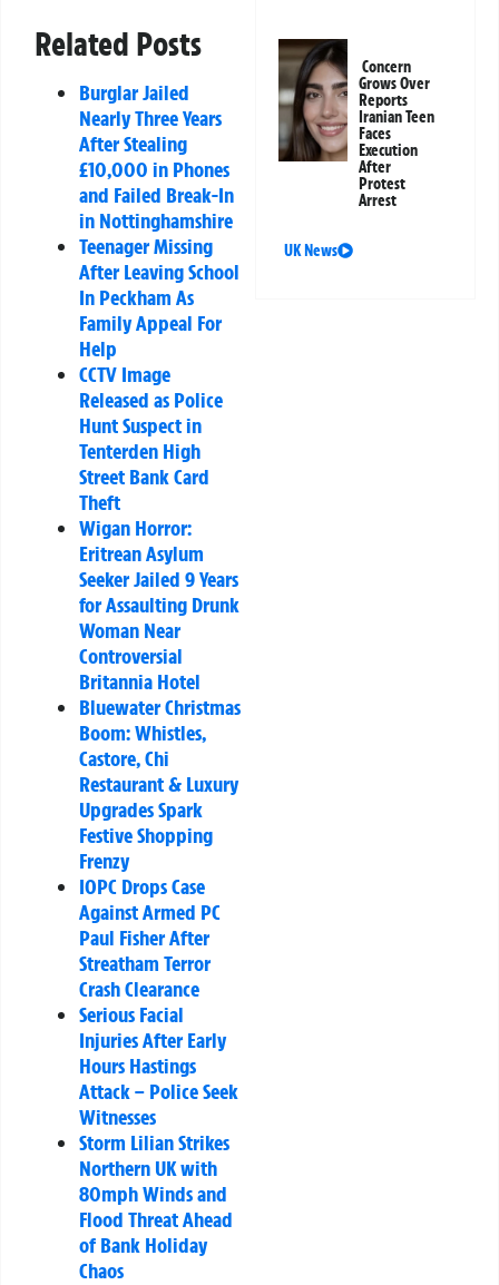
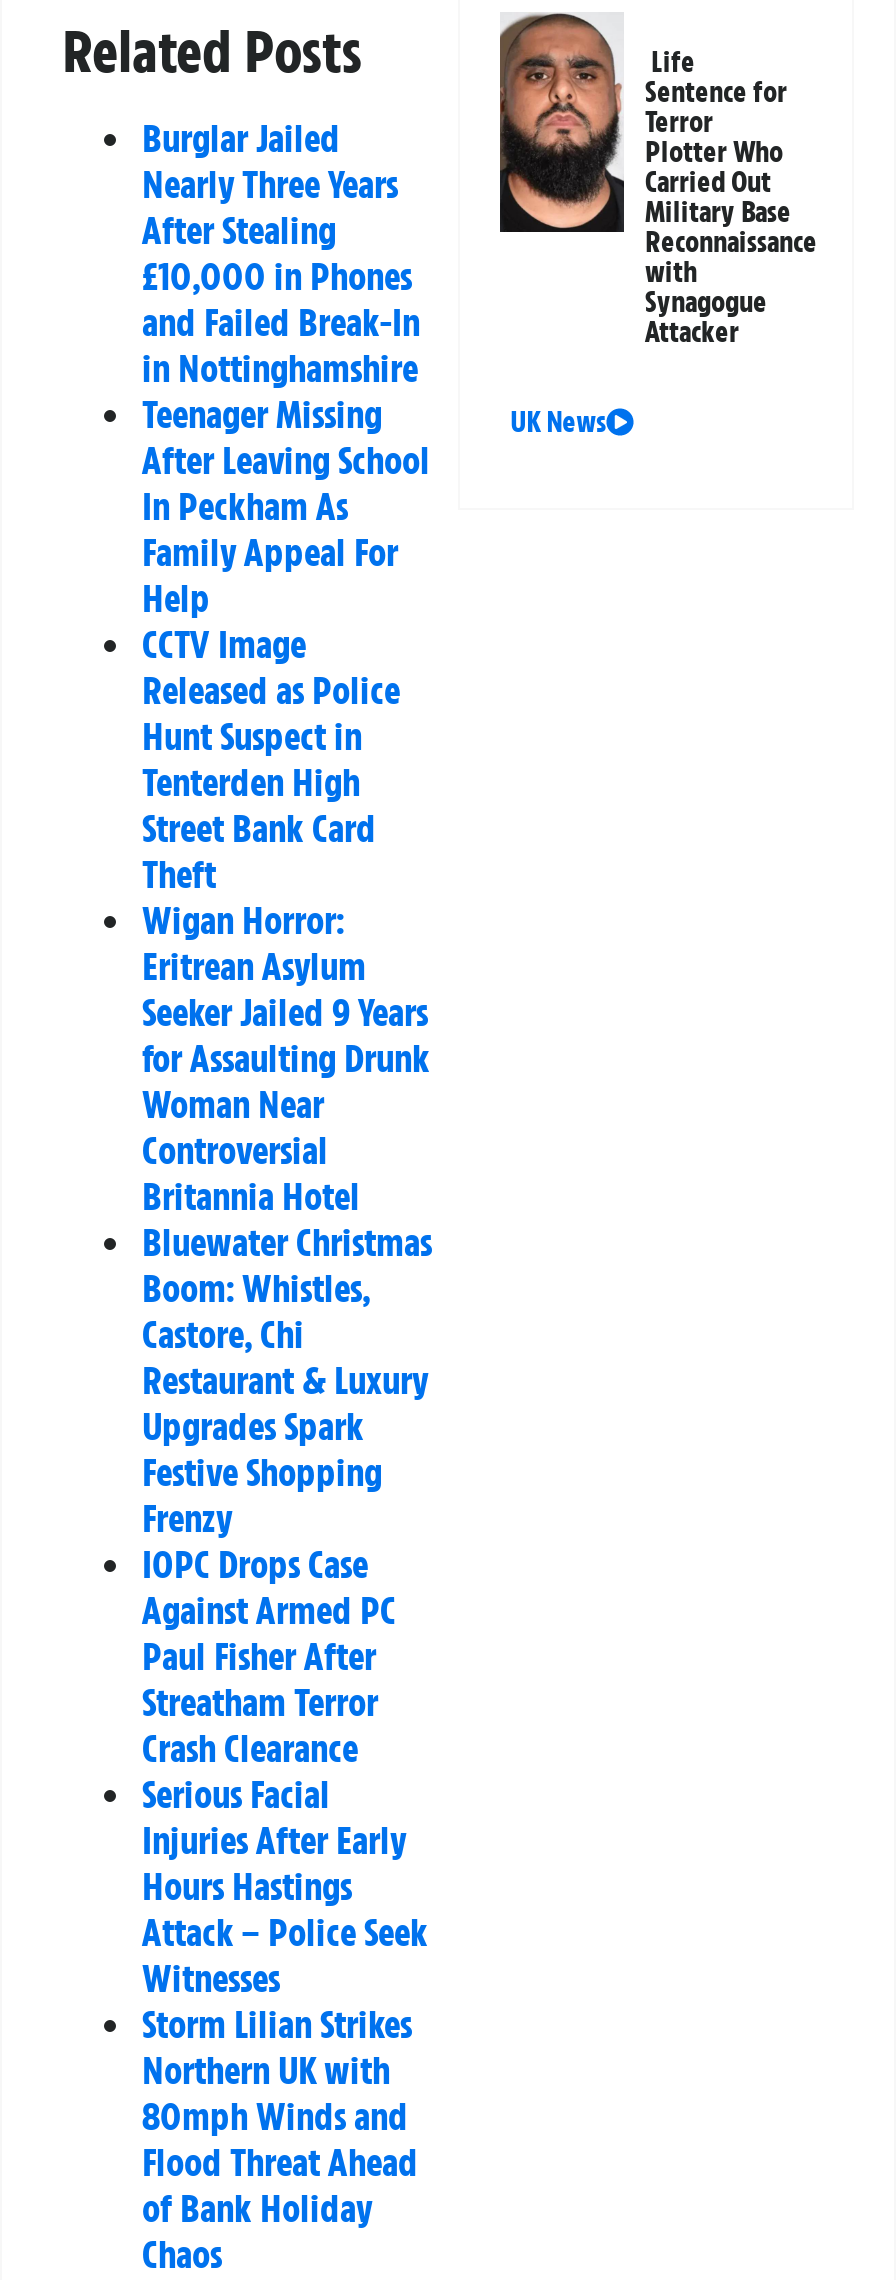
[277,23,435,210] [image] | Concern | Grows Over | Reports | Iranian Teen | Faces | Execution | After | Protest | Arrest -> [498,12,817,350] [image] | Life | Sentence for | Terror | Plotter Who | Carried Out | Military Base | Reconnaissance | with | Synagogue | Attacker

